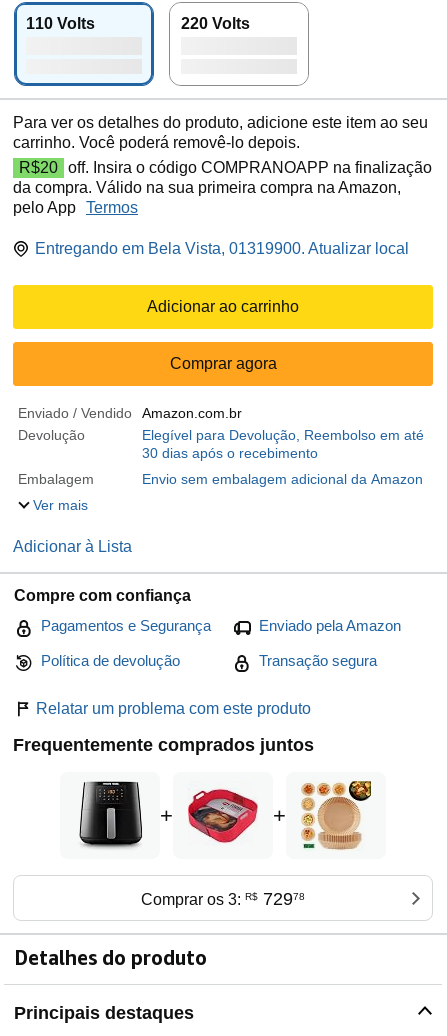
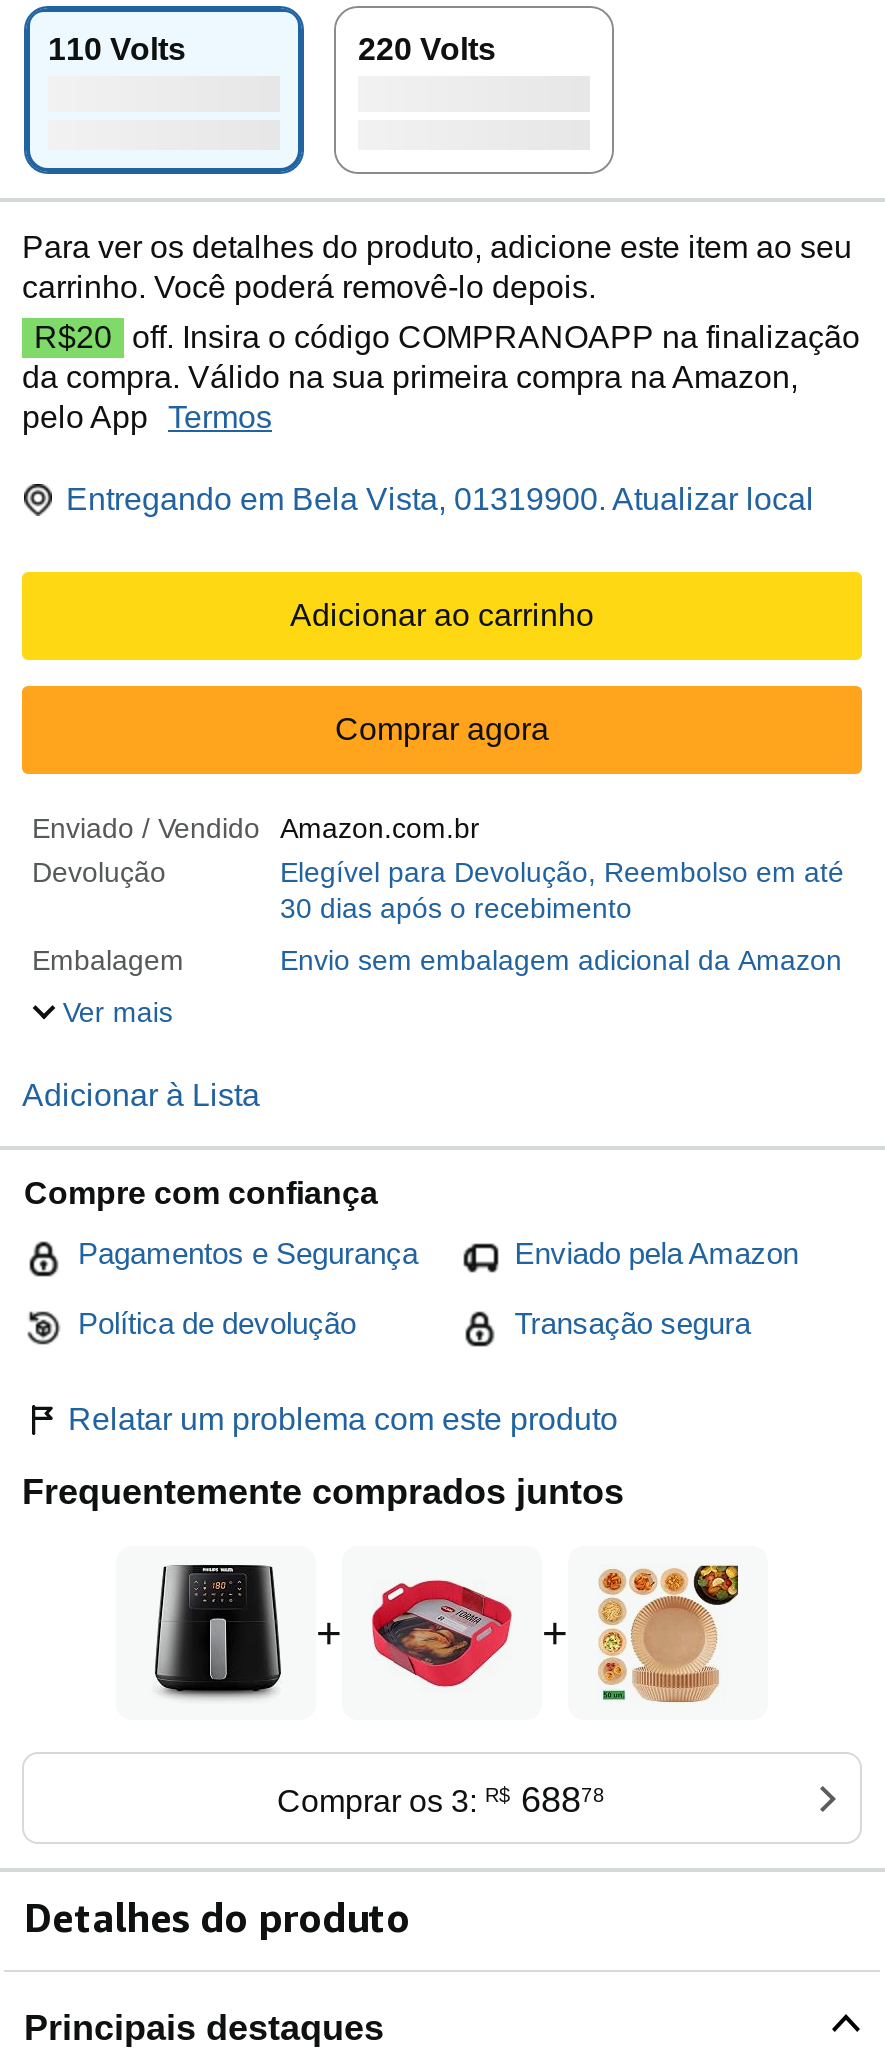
[140,889,304,909] Comprar os 3: R$72978 -> [277,1780,605,1820] Comprar os 3: R$68878

